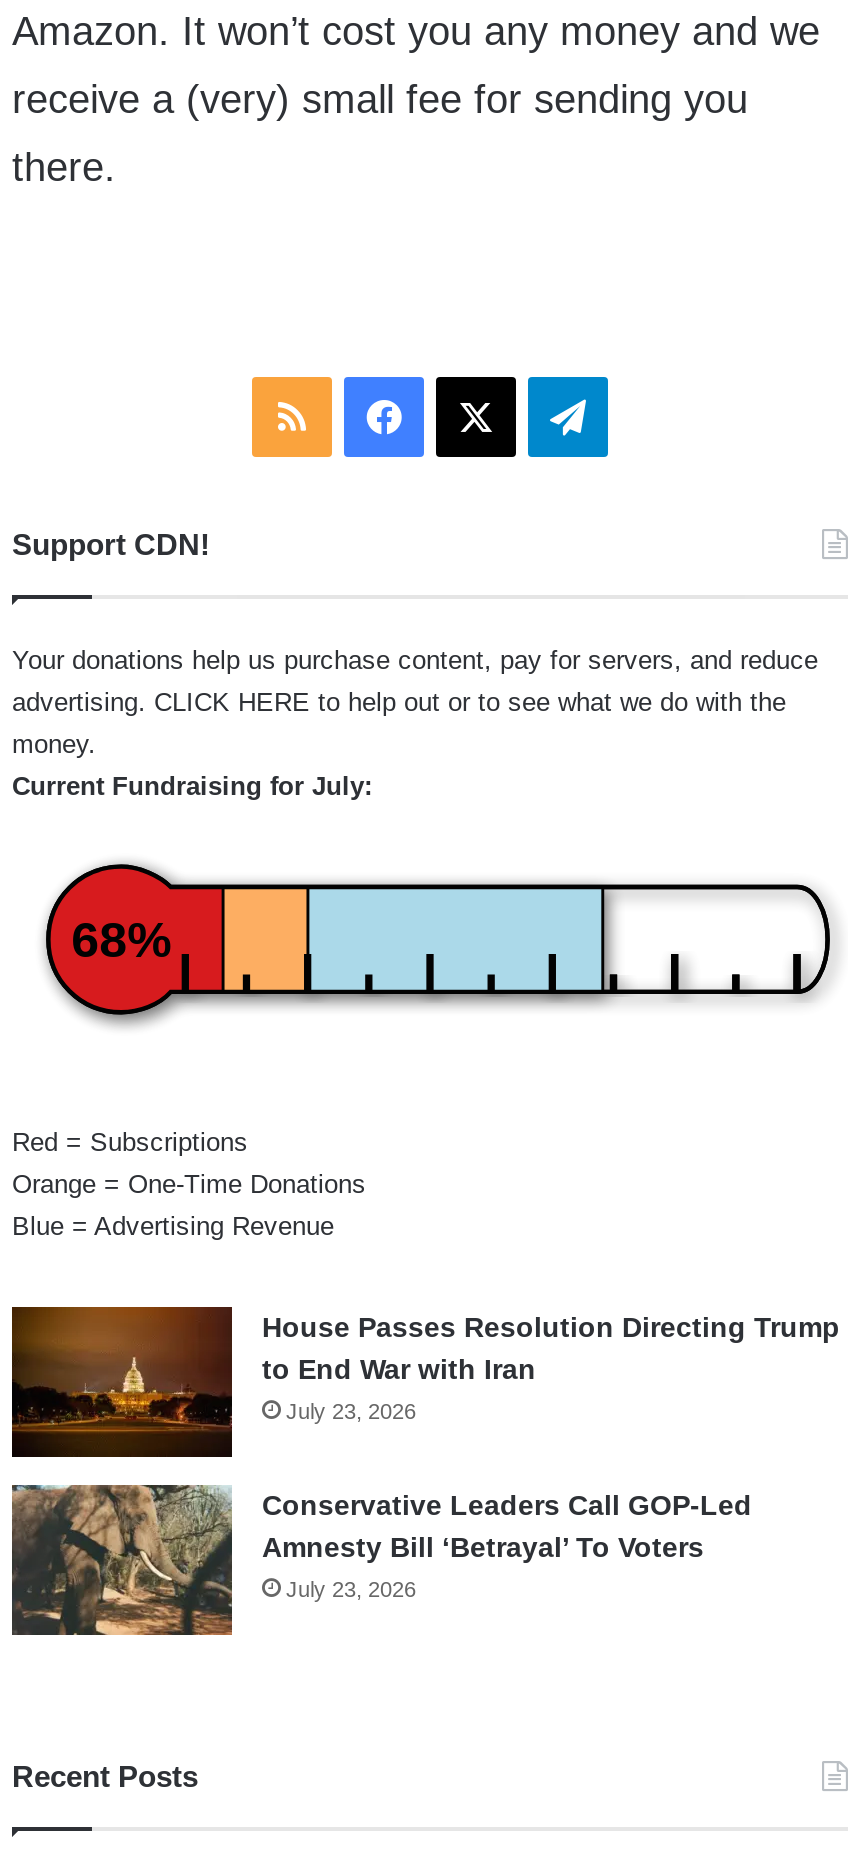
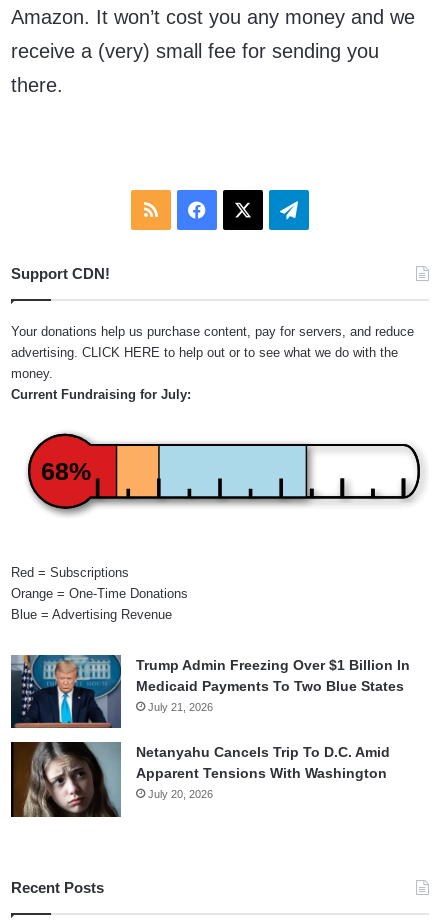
[10,1305,840,1457] [image] | House Passes Resolution Directing Trump | to End War with Iran | July 23, 2026 -> [10,654,410,728] [image] | Trump Admin Freezing Over $1 Billion In | Medicaid Payments To Two Blue States | July 21, 2026
[10,1483,752,1635] [image] | Conservative Leaders Call GOP-Led | Amnesty Bill ‘Betrayal’ To Voters | July 23, 2026 -> [10,741,390,818] [image] | Netanyahu Cancels Trip To D.C. Amid | Apparent Tensions With Washington | July 20, 2026

